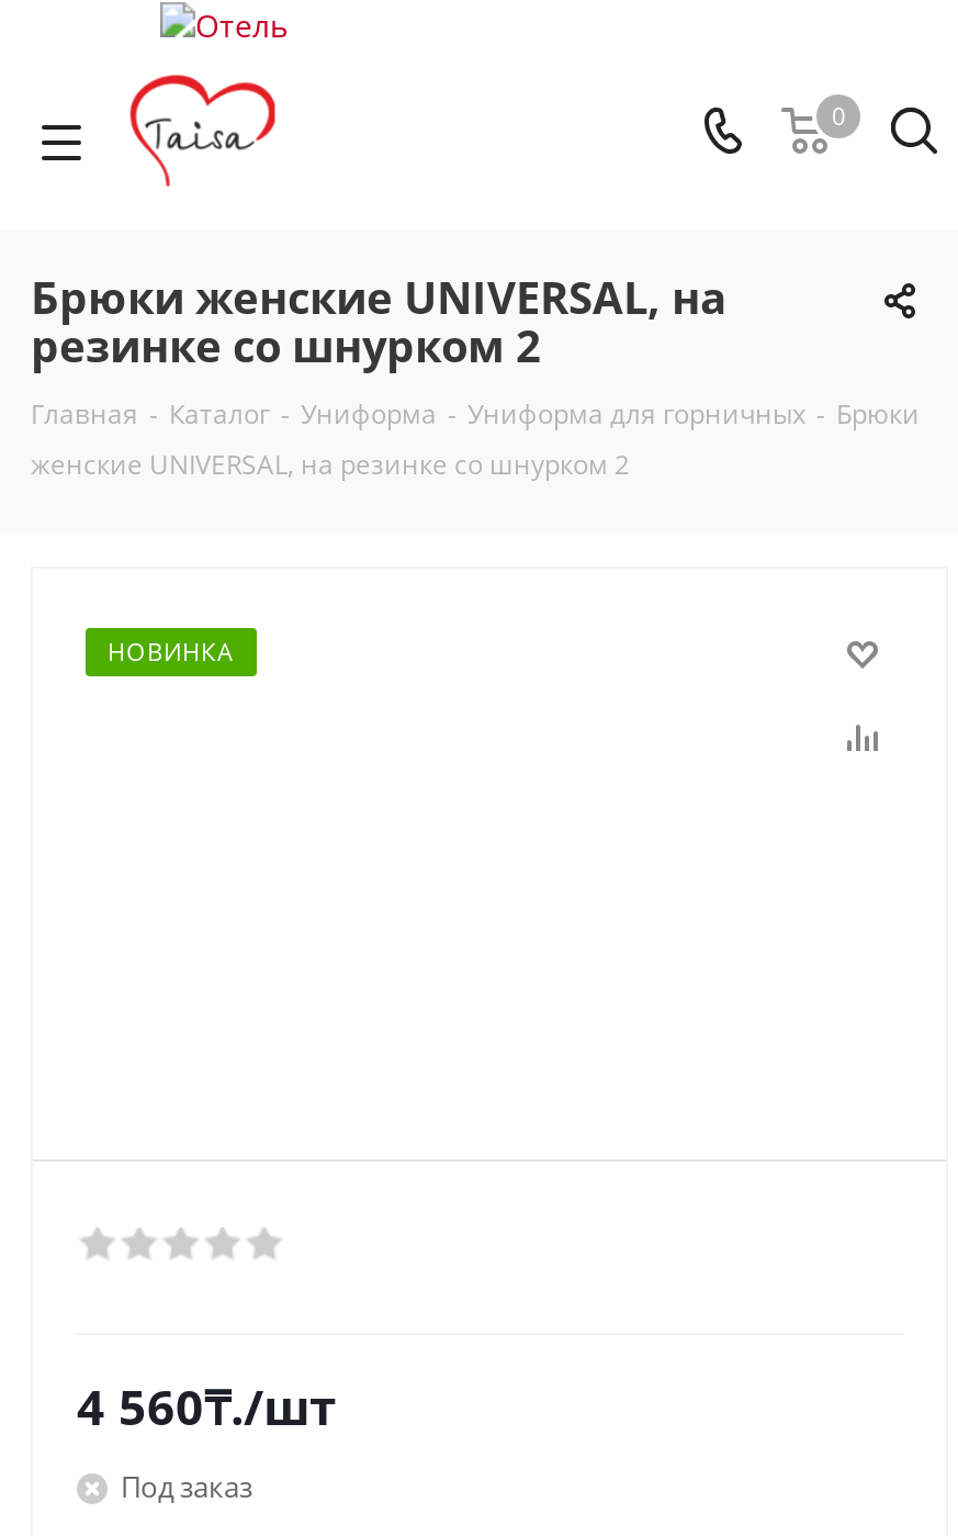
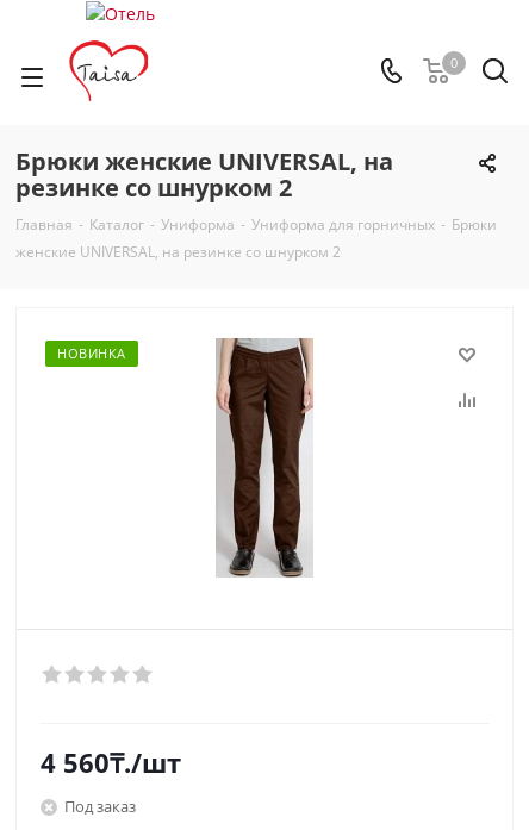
none -> [214,337,315,579] [image]

